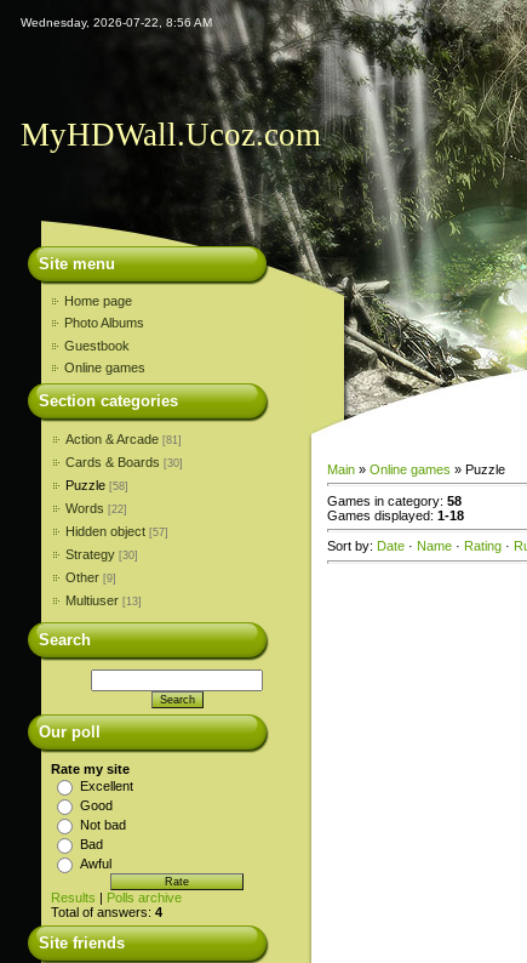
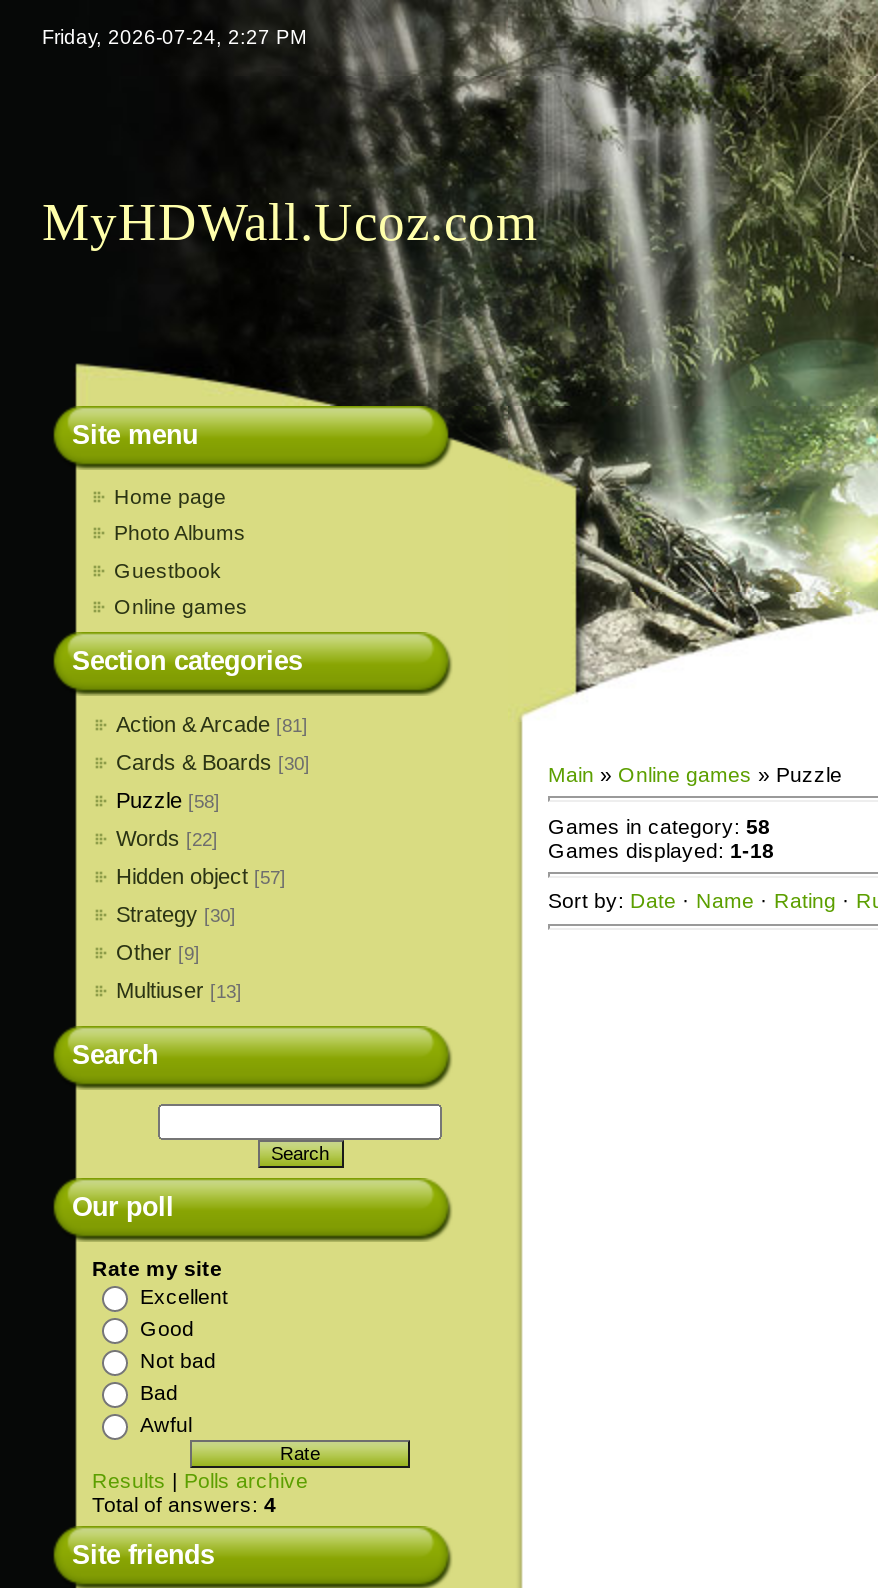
[21,16,212,29] Wednesday, 2026-07-22, 8:56 AM -> [42,26,306,48] Friday, 2026-07-24, 2:27 PM

